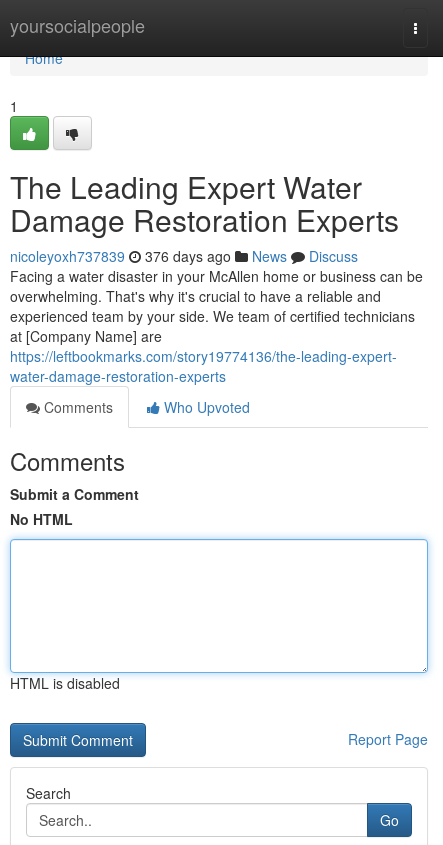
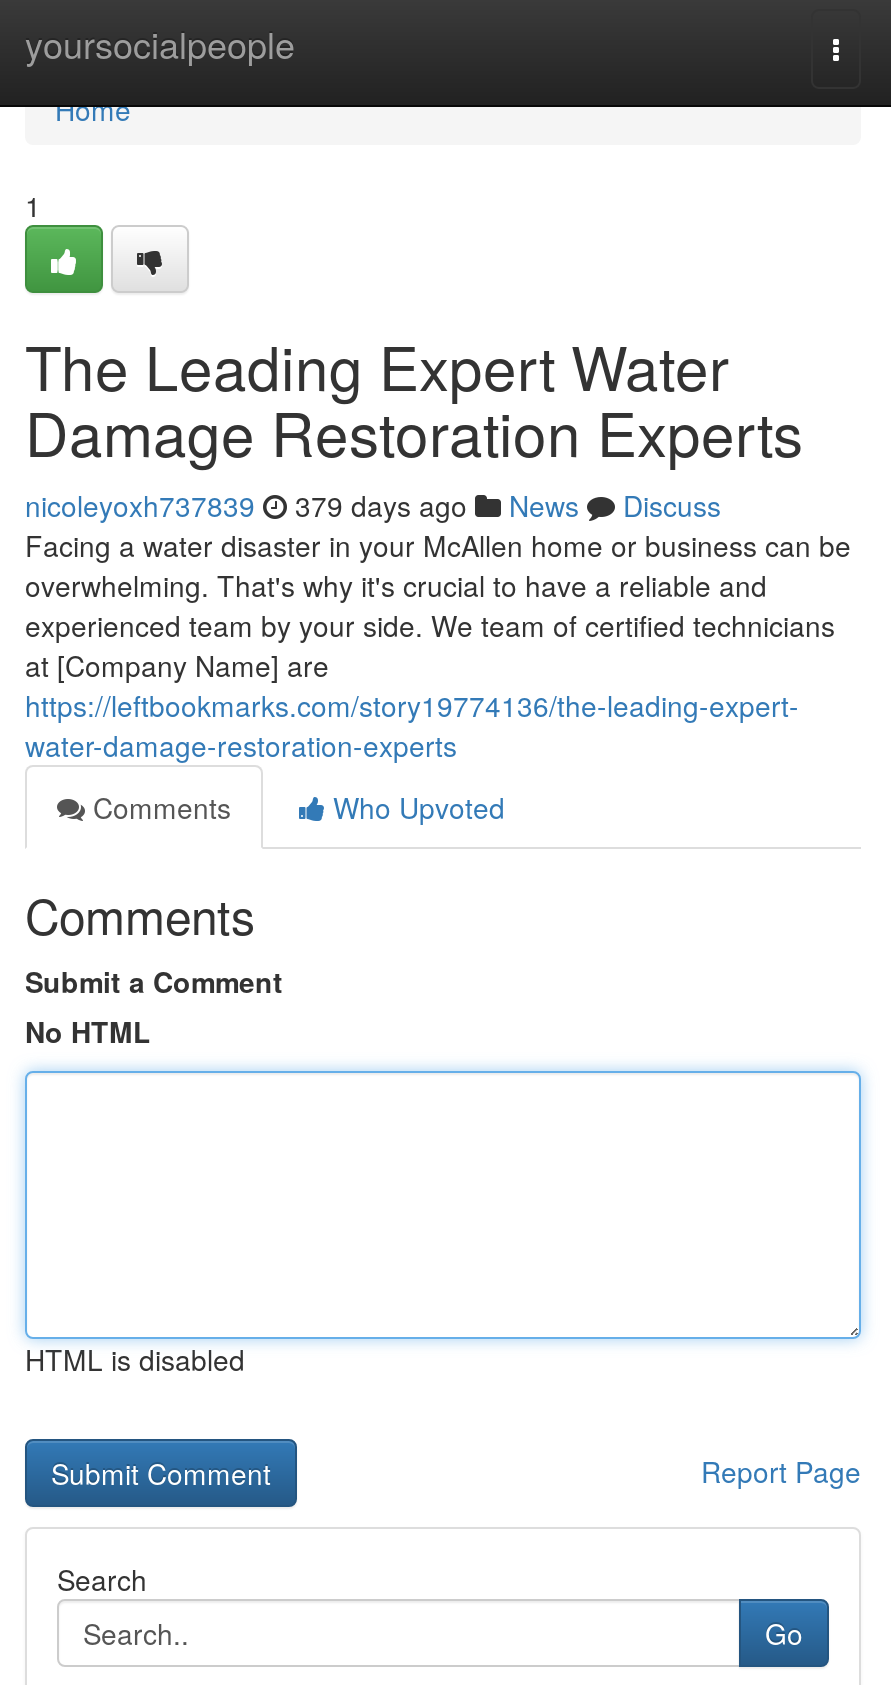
[10,246,358,266] nicoleyoxh737839 376 days ago News Discuss -> [25,485,721,525] nicoleyoxh737839 379 days ago News Discuss

